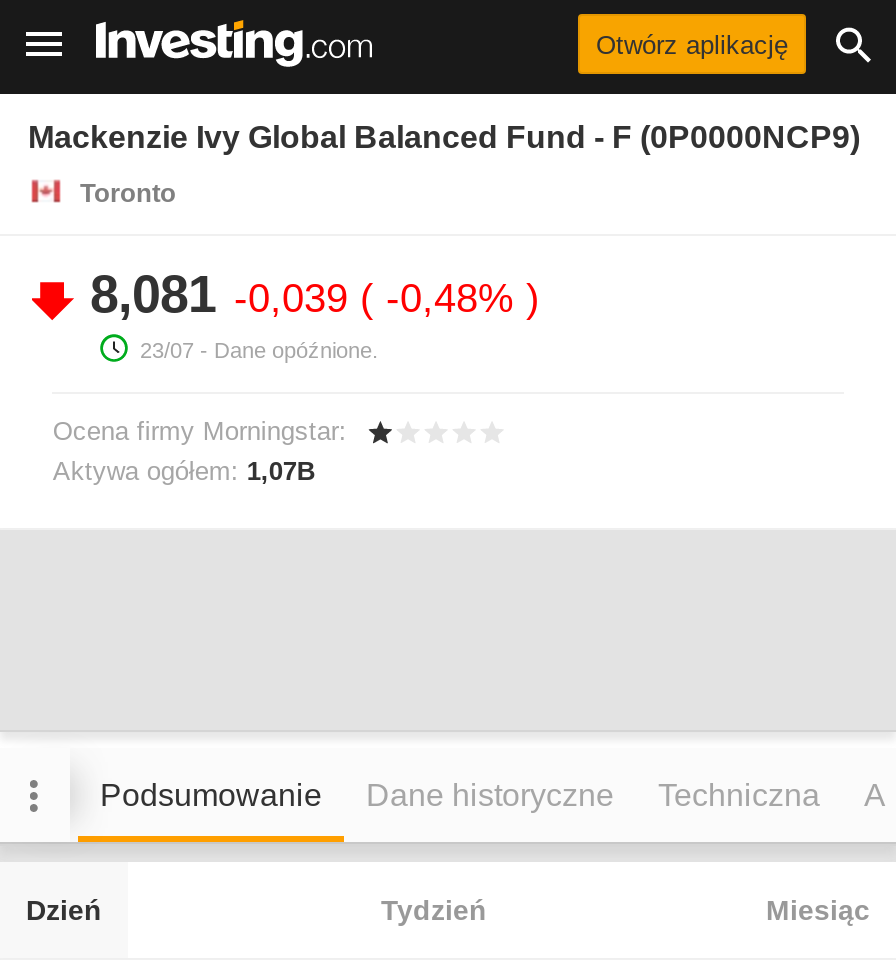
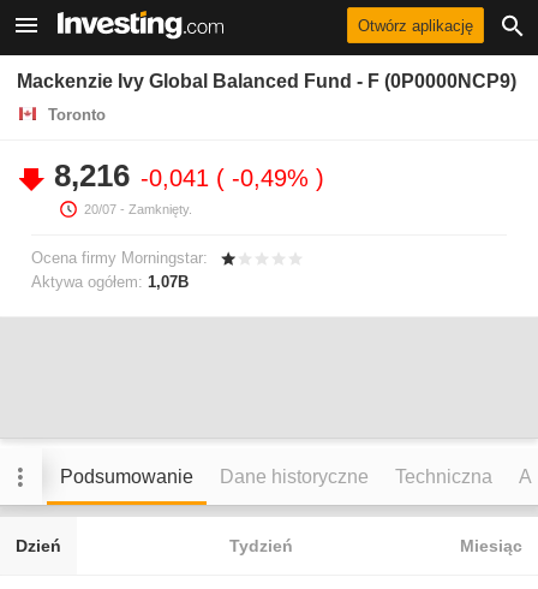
[90,264,526,362] 8,081 -0,039 -0,48% | 23/07 - Dane opóźnione. -> [54,157,316,216] 8,216 -0,041 -0,49% | 20/07 - Zamknięty.

